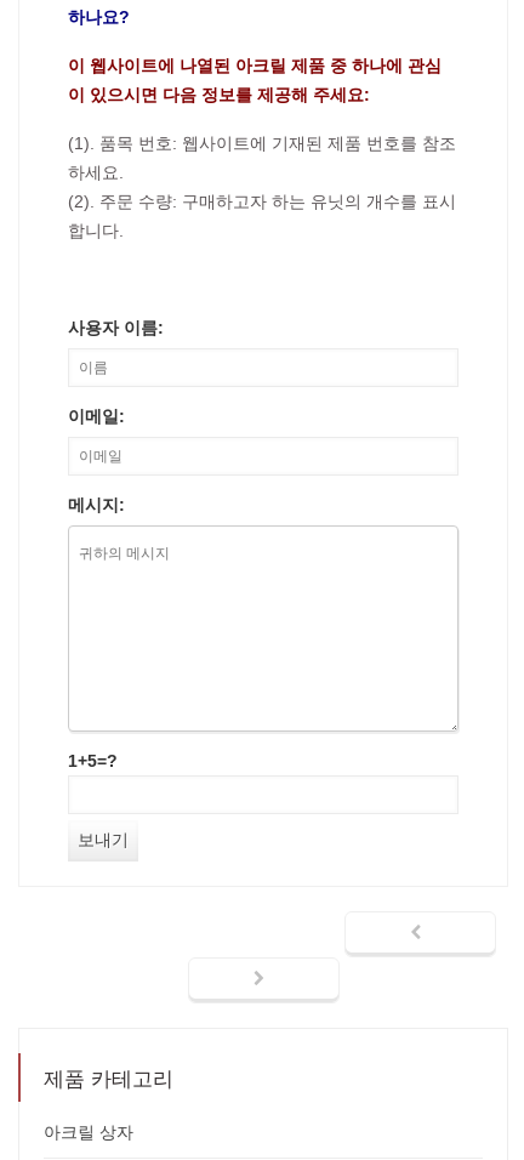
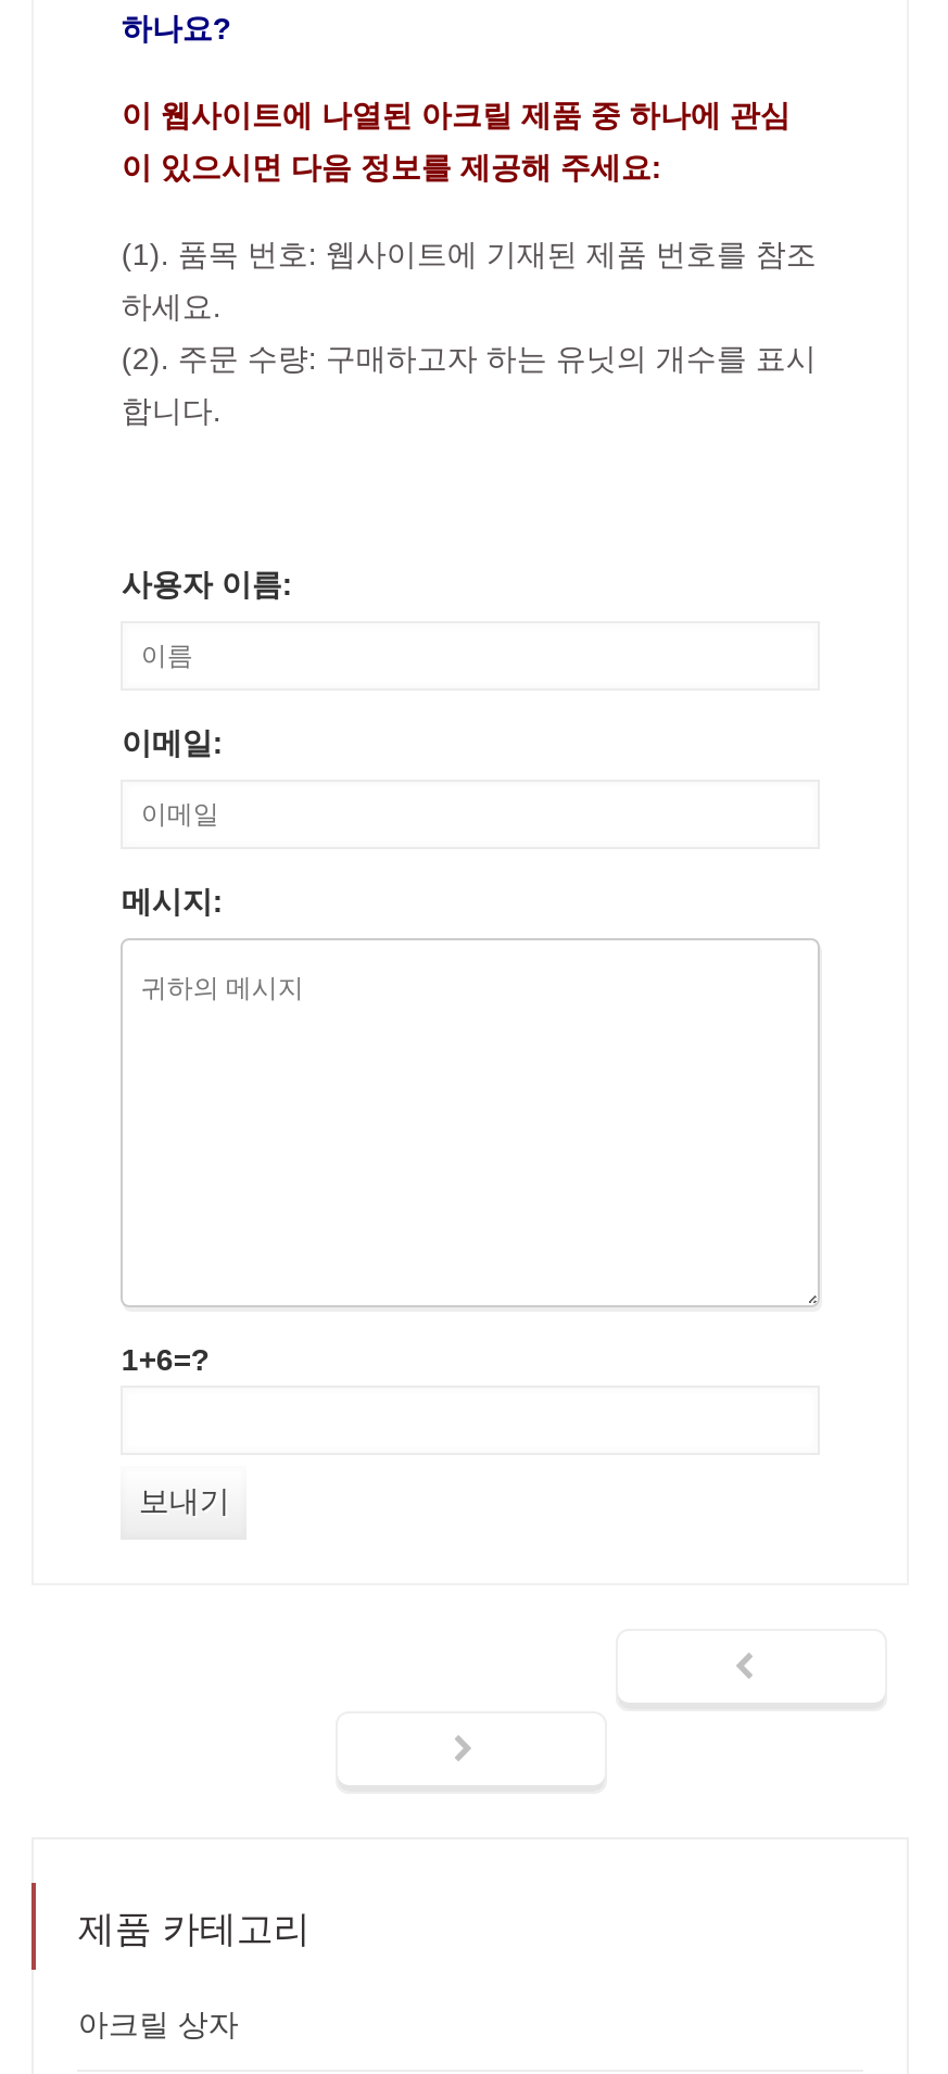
[68,751,118,770] 1+5=? -> [121,1341,210,1376] 1+6=?

